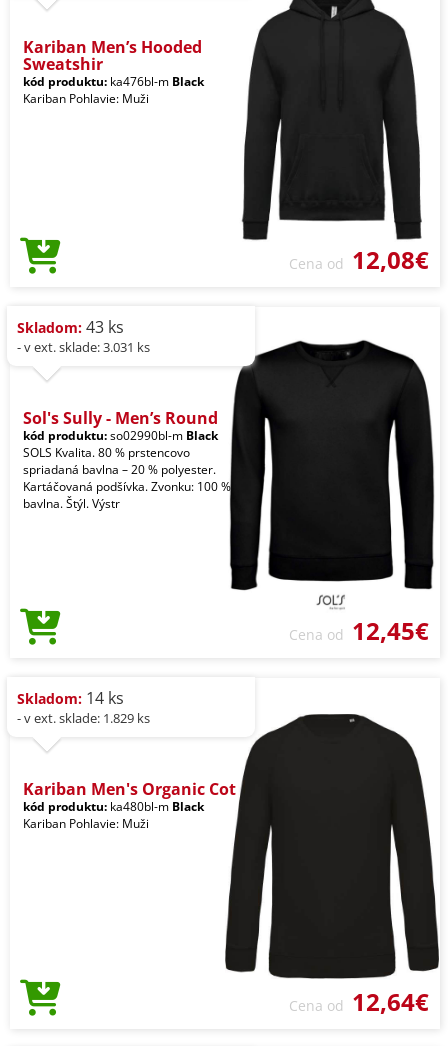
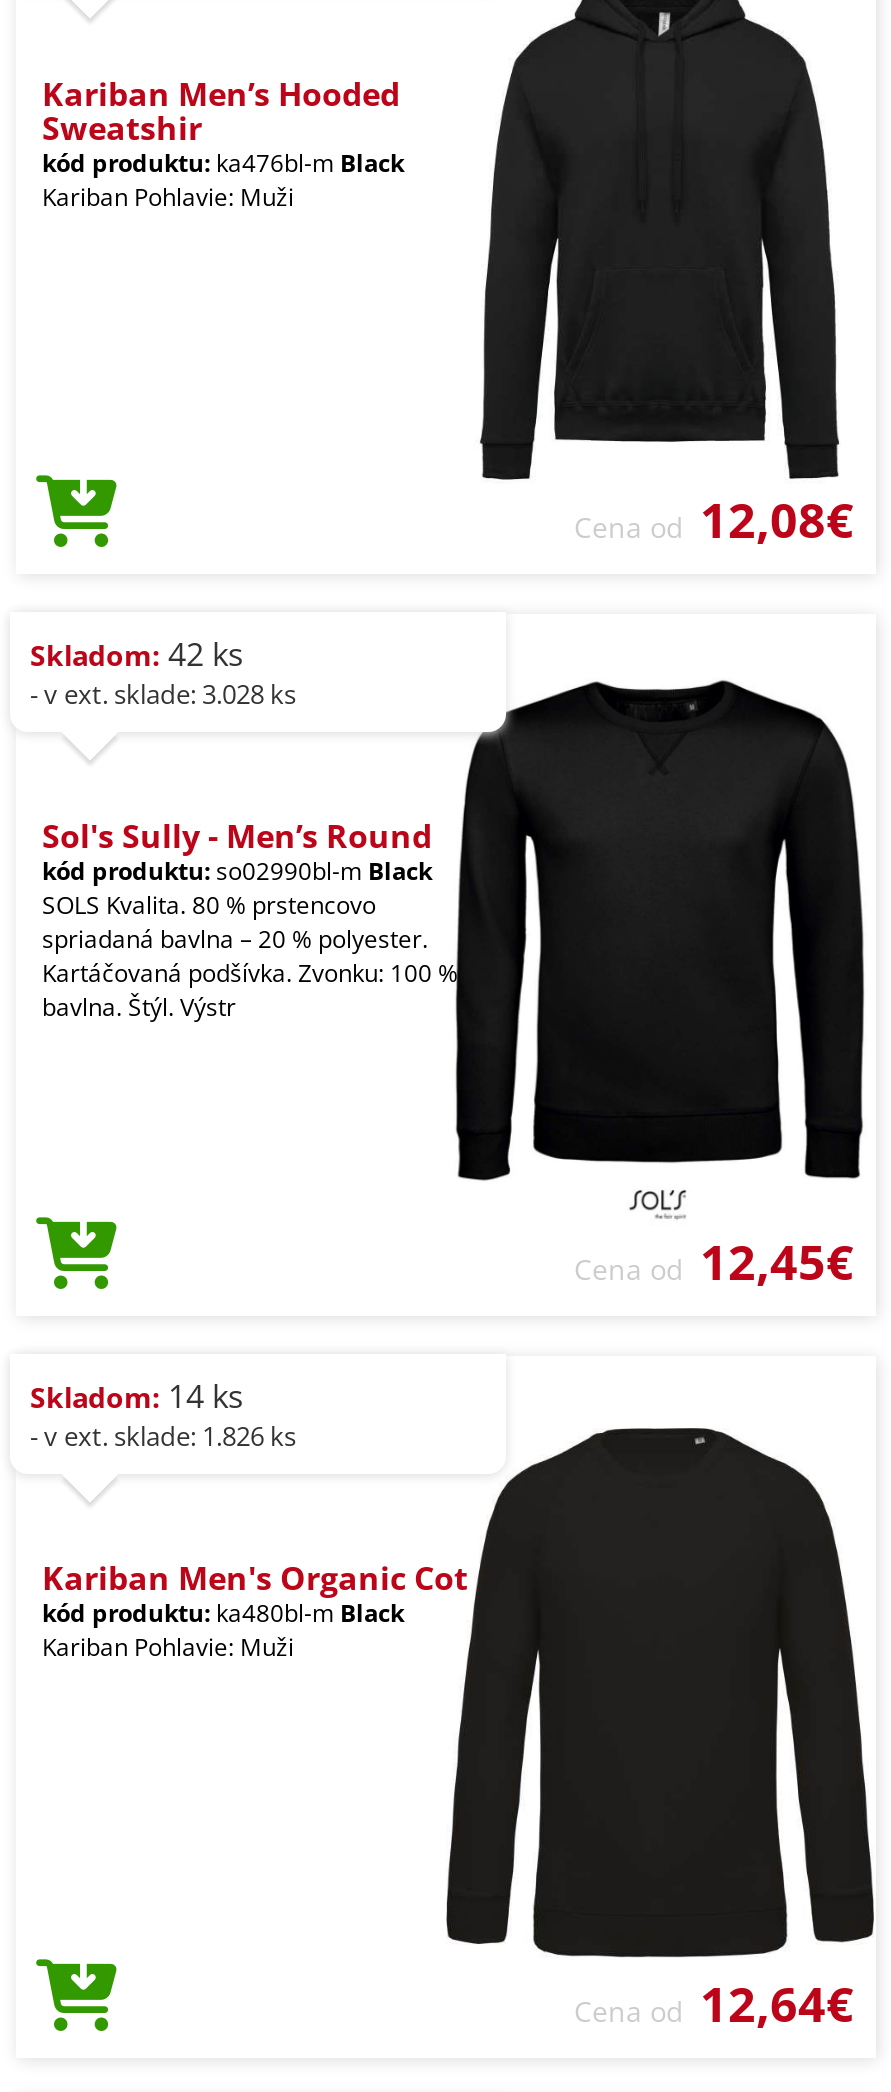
[17,316,124,338] Skladom: 43 ks -> [30,632,244,676] Skladom: 42 ks
[17,338,150,356] - v ext. sklade: 3.031 ks -> [30,676,296,712] - v ext. sklade: 3.028 ks
[17,709,150,727] - v ext. sklade: 1.829 ks -> [30,1418,296,1454] - v ext. sklade: 1.826 ks

